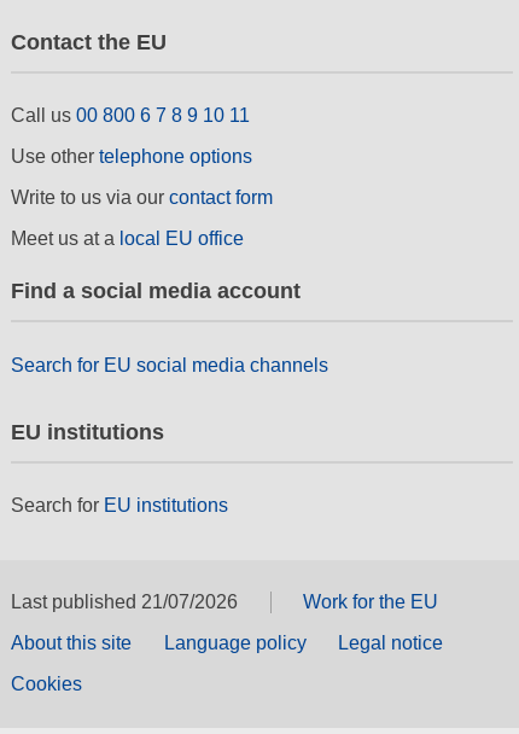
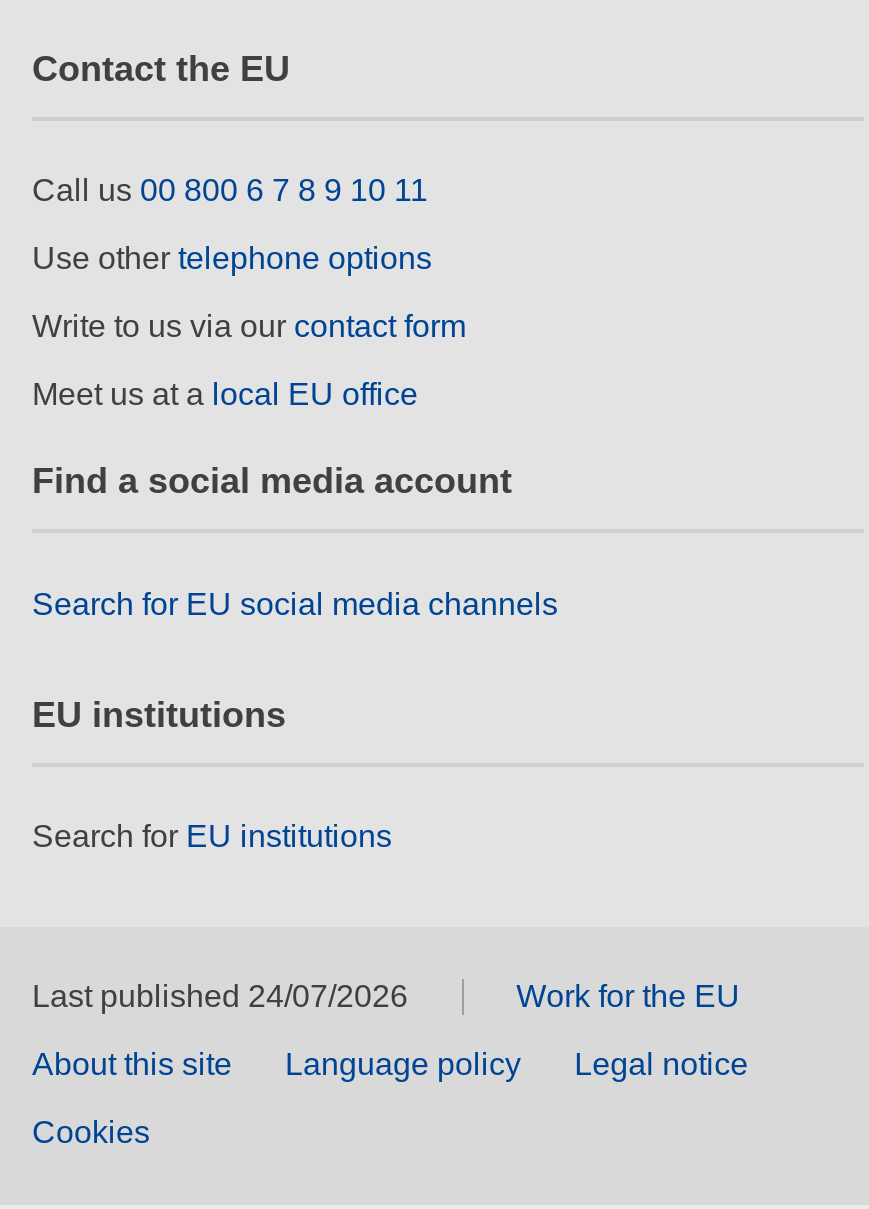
[11,592,238,613] Last published 21/07/2026 -> [32,980,408,1014] Last published 24/07/2026

